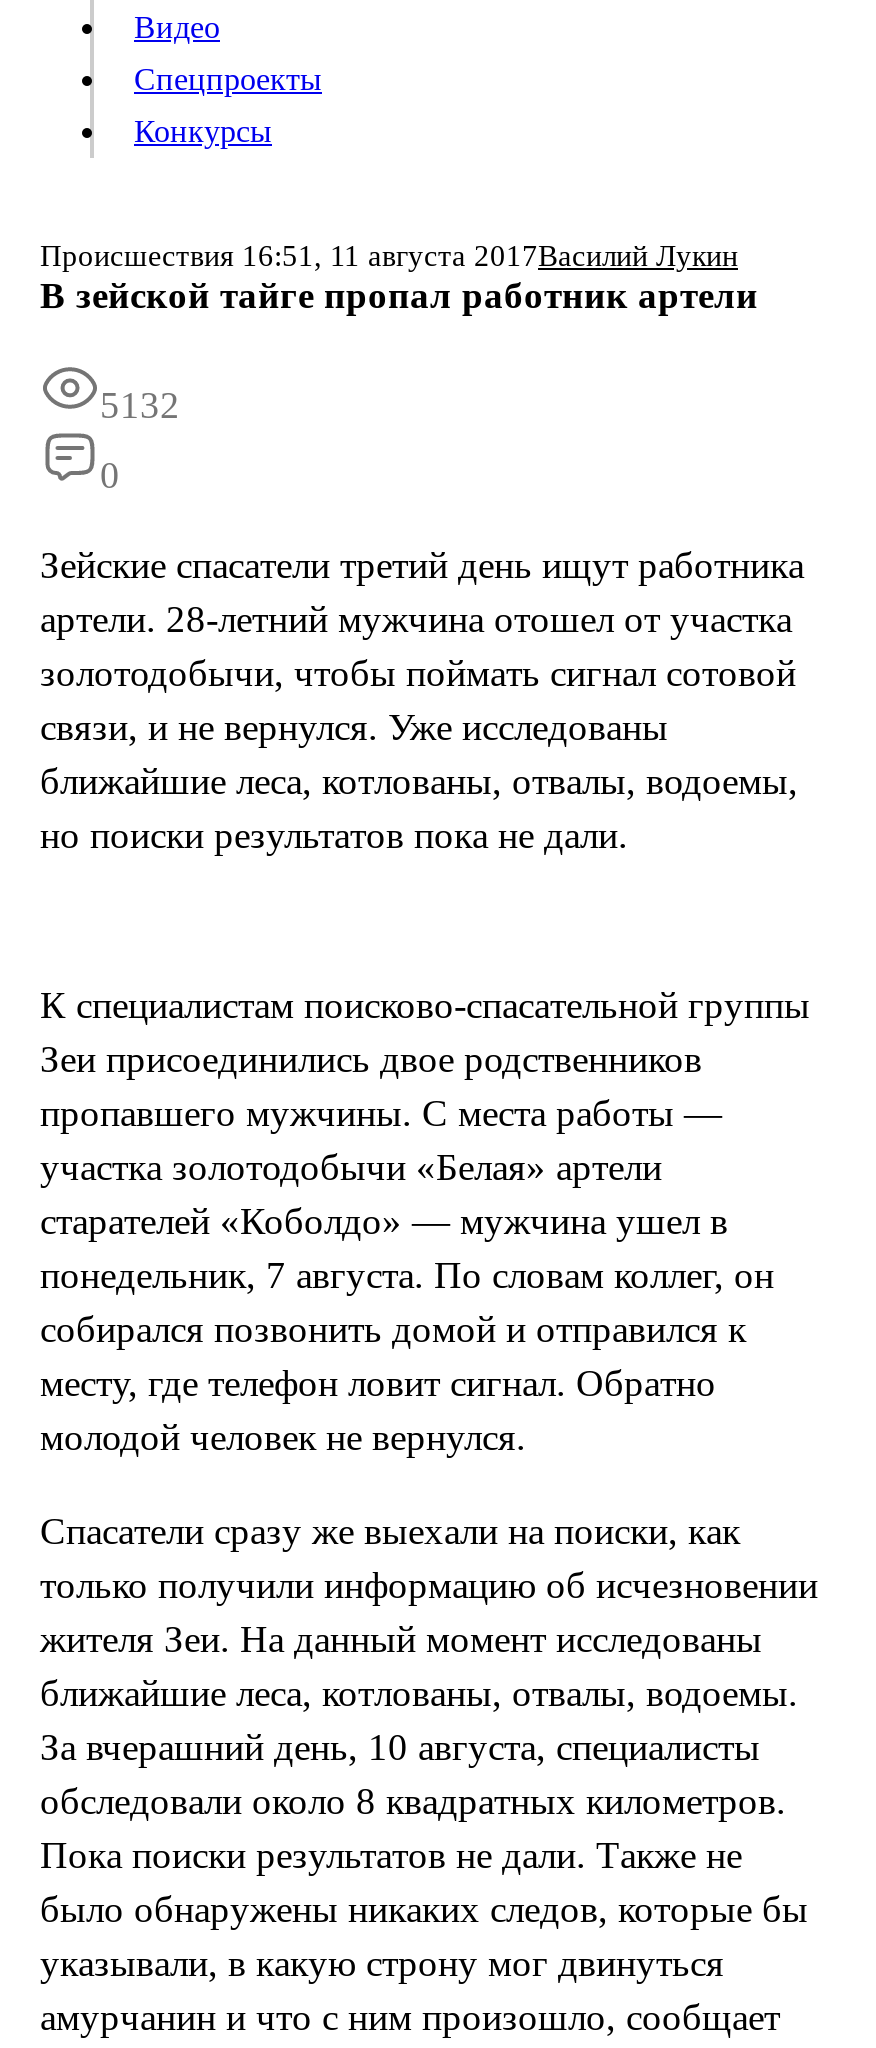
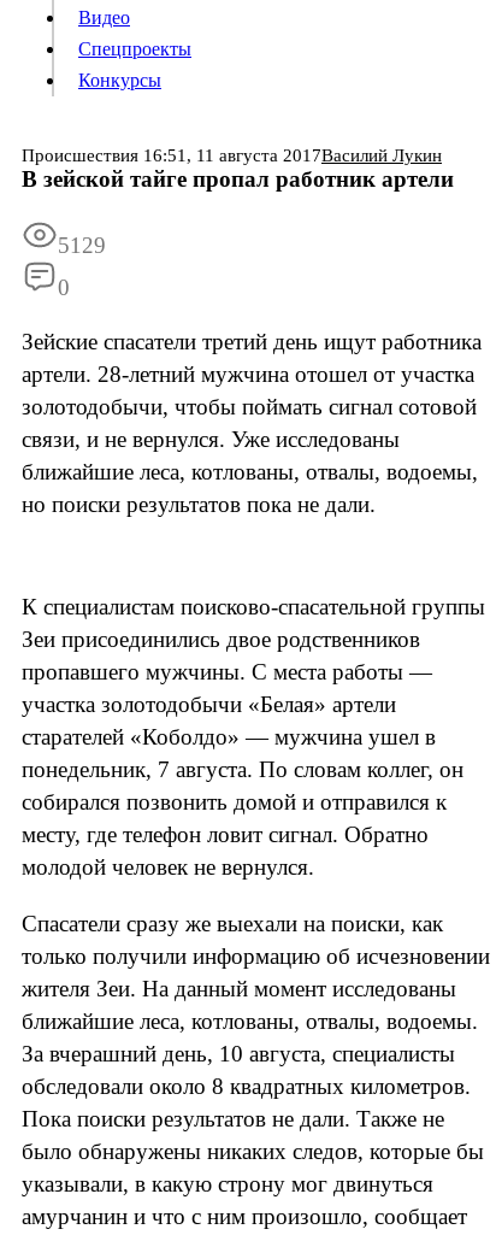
[100,385,180,427] 5132 -> [58,233,106,258] 5129

